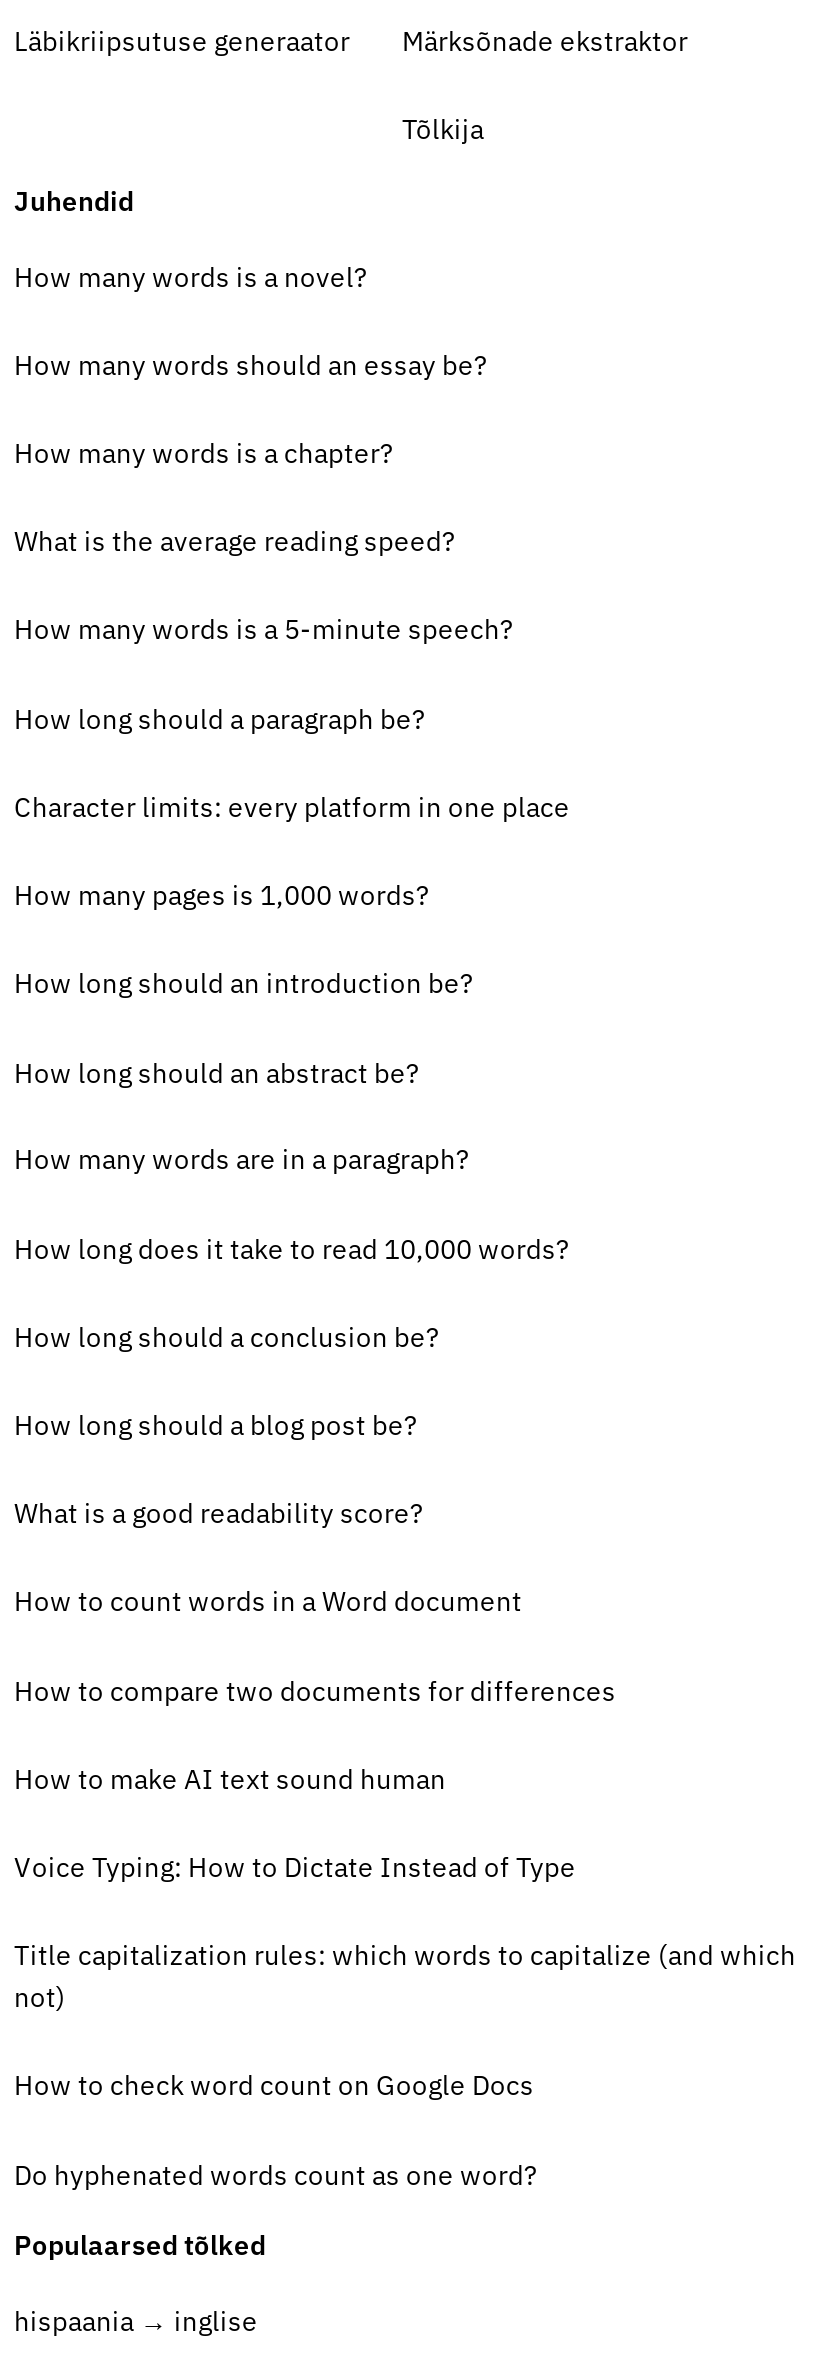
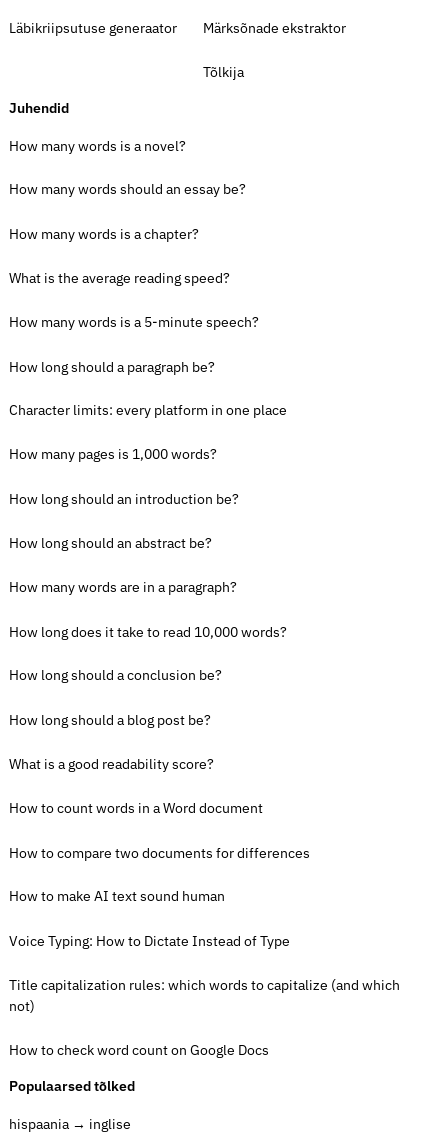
[14,2156,538,2192] Do hyphenated words count as one word? -> none

